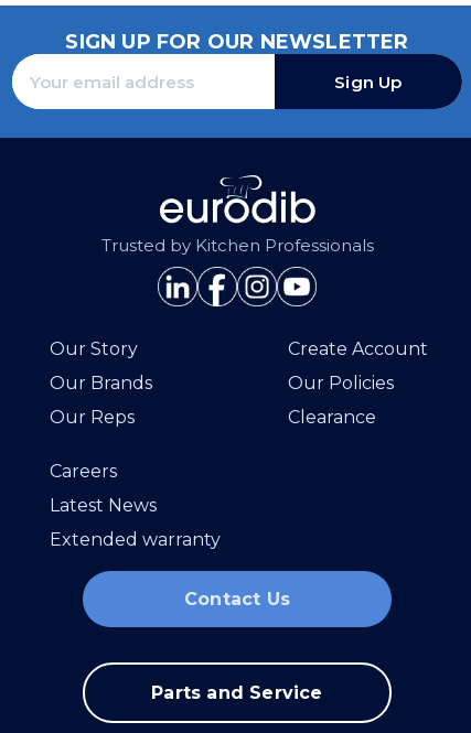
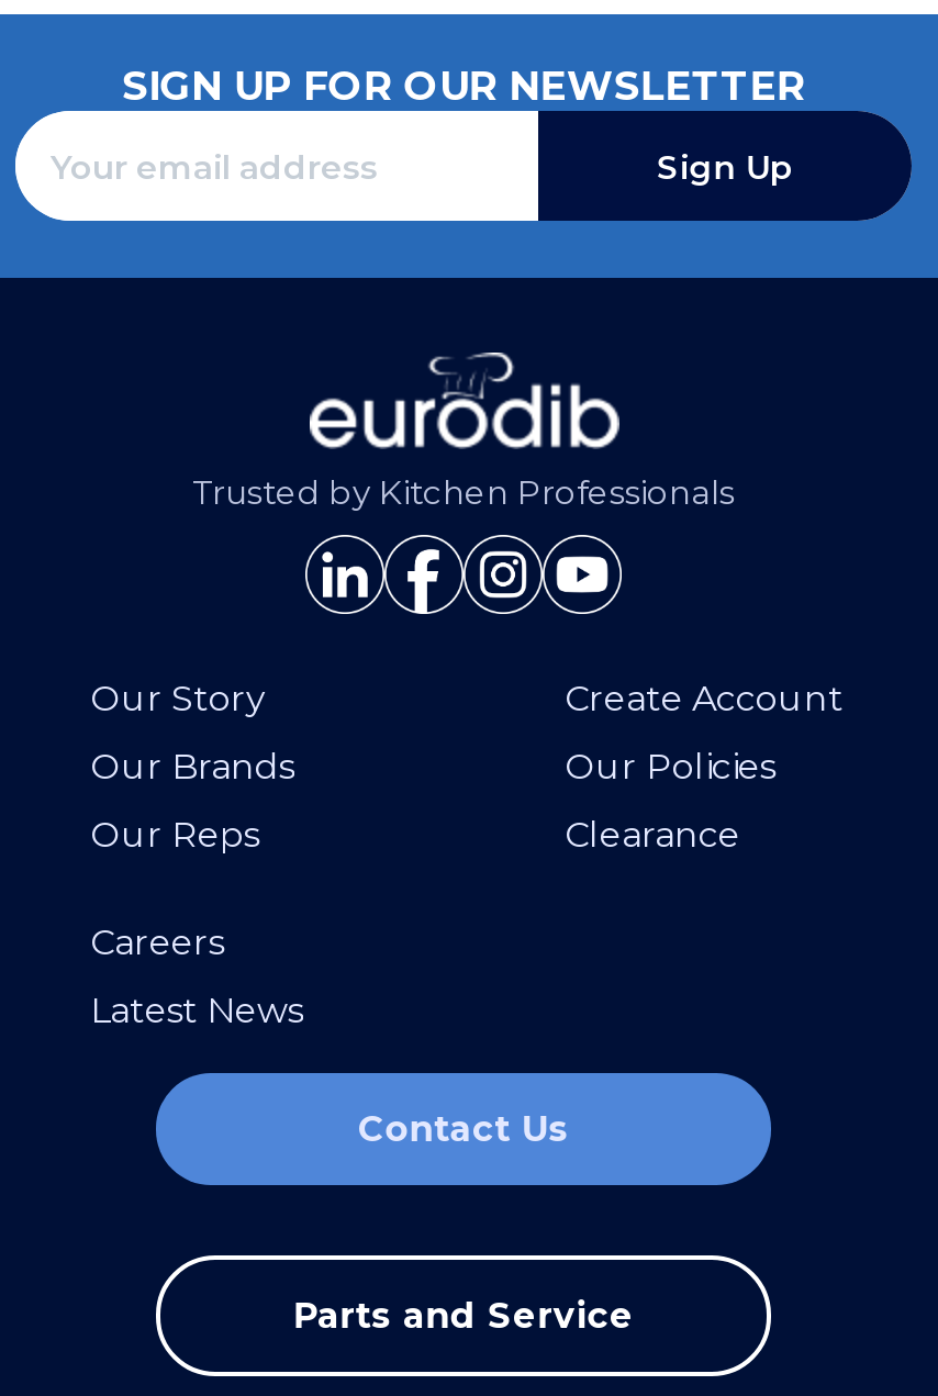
[50,529,221,550] Extended warranty -> none

